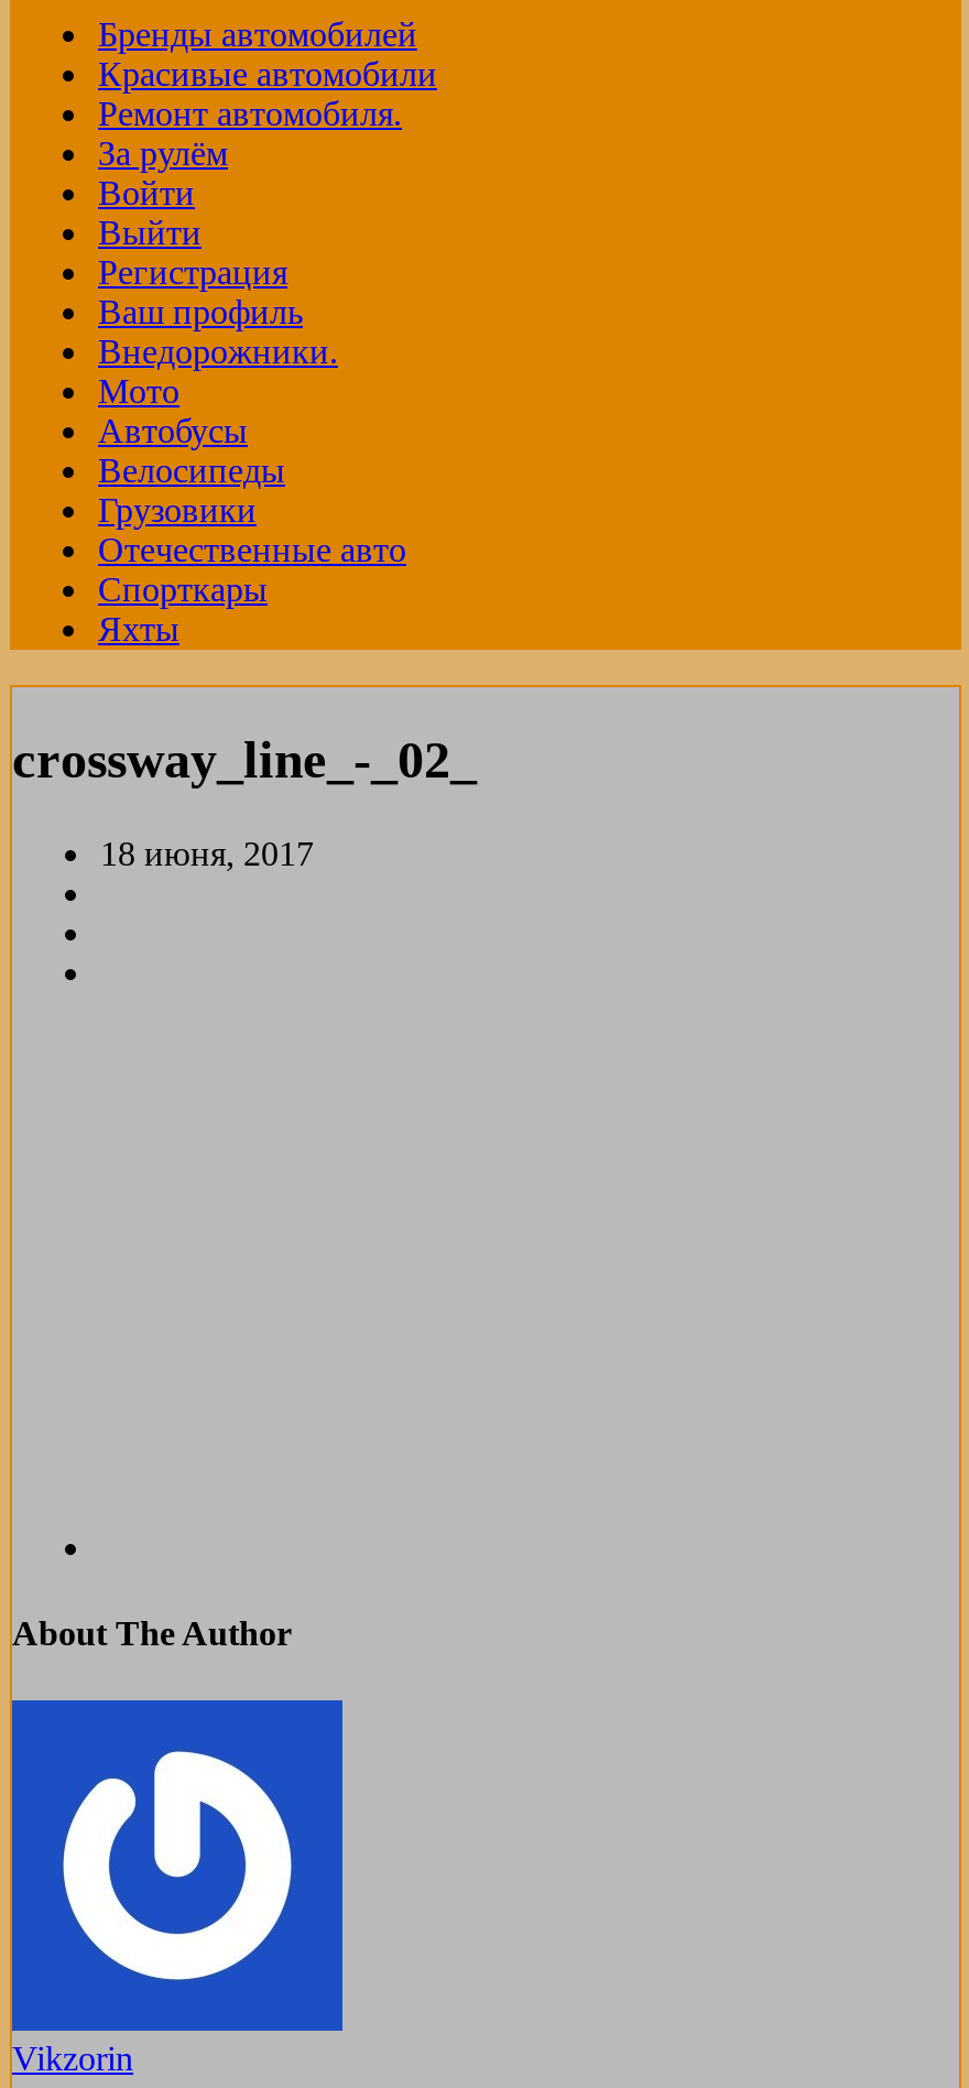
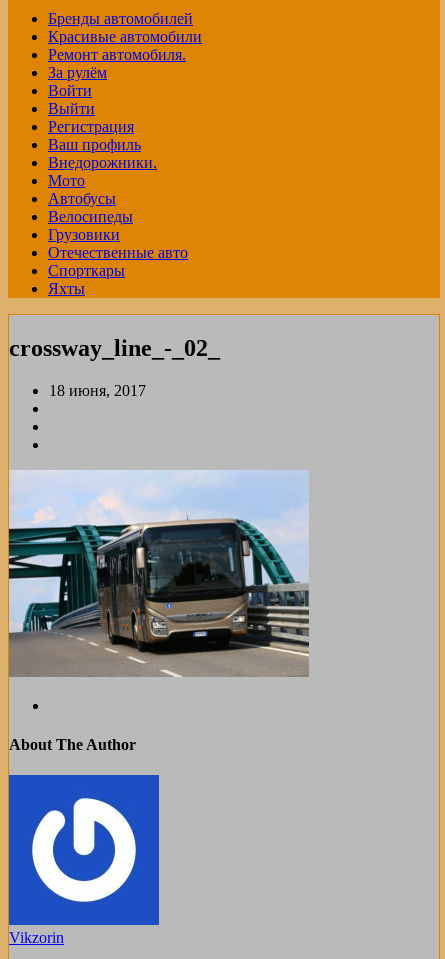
none -> [8,470,310,677] [image]

